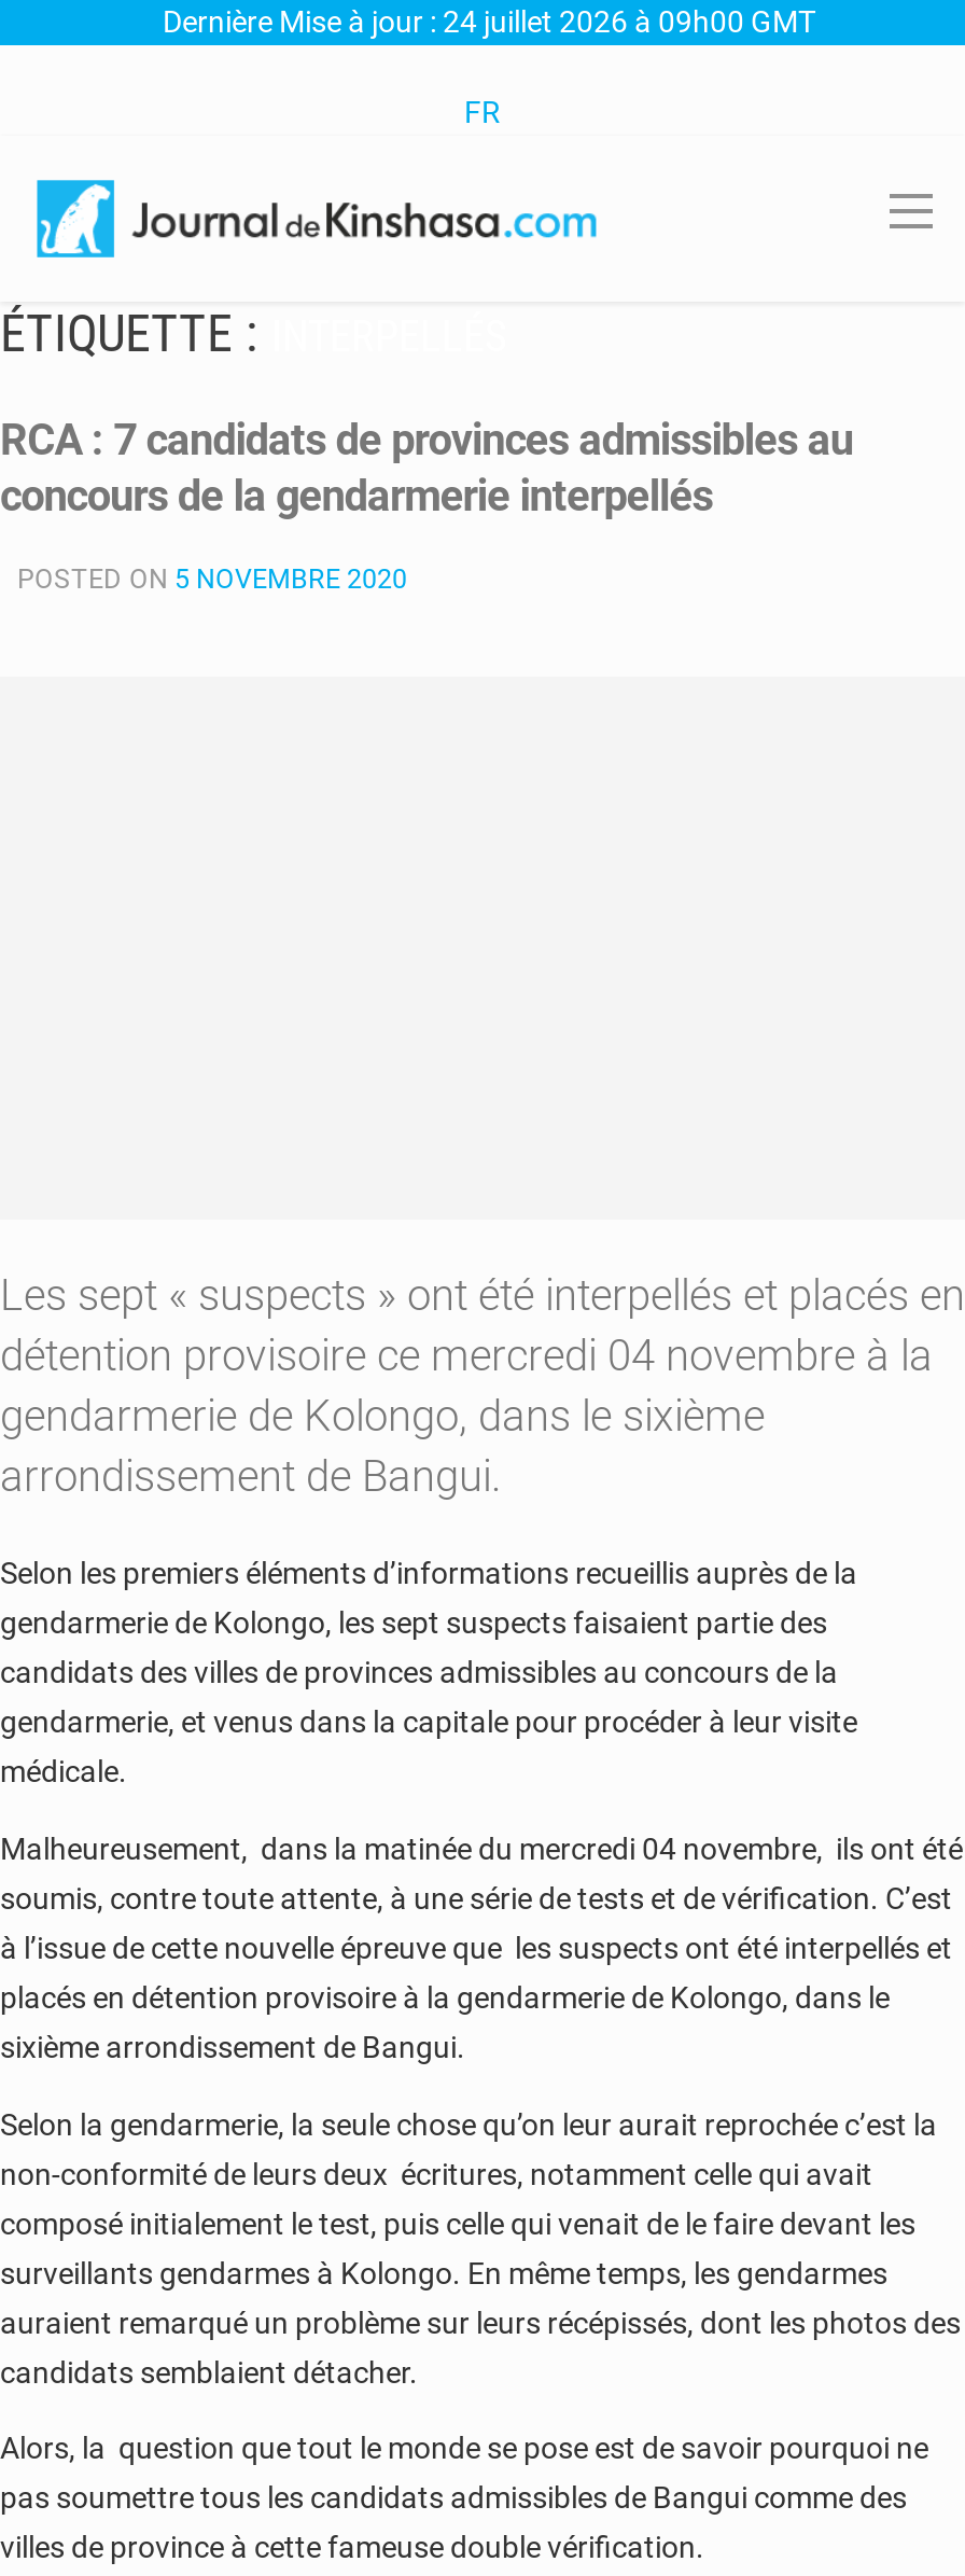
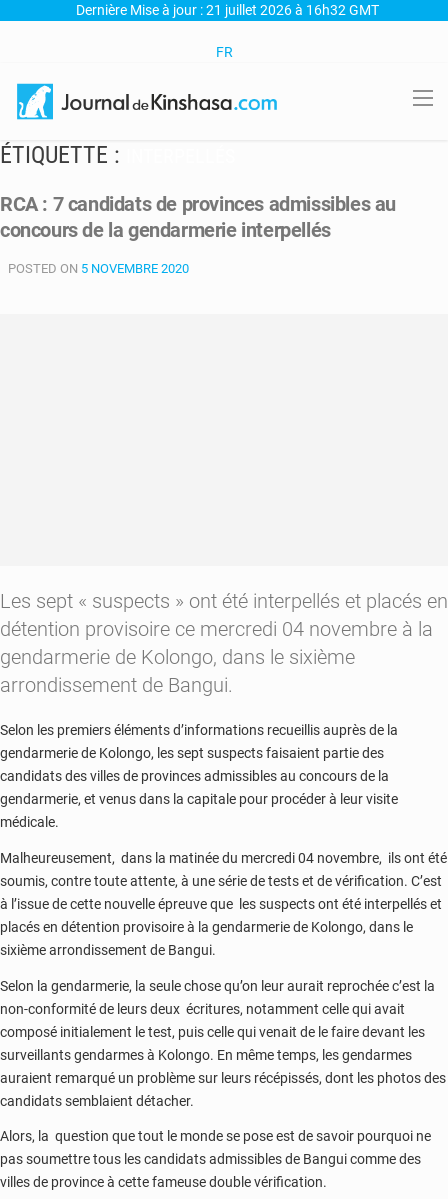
[156,4,815,39] Dernière Mise à jour : 24 juillet 2026 à 09h00 GMT -> [72,2,378,18] Dernière Mise à jour : 21 juillet 2026 à 16h32 GMT

